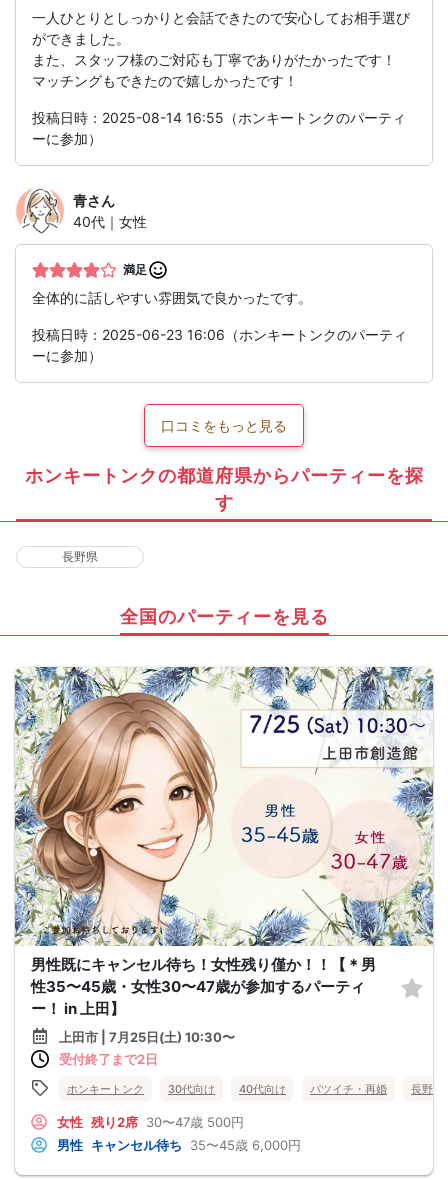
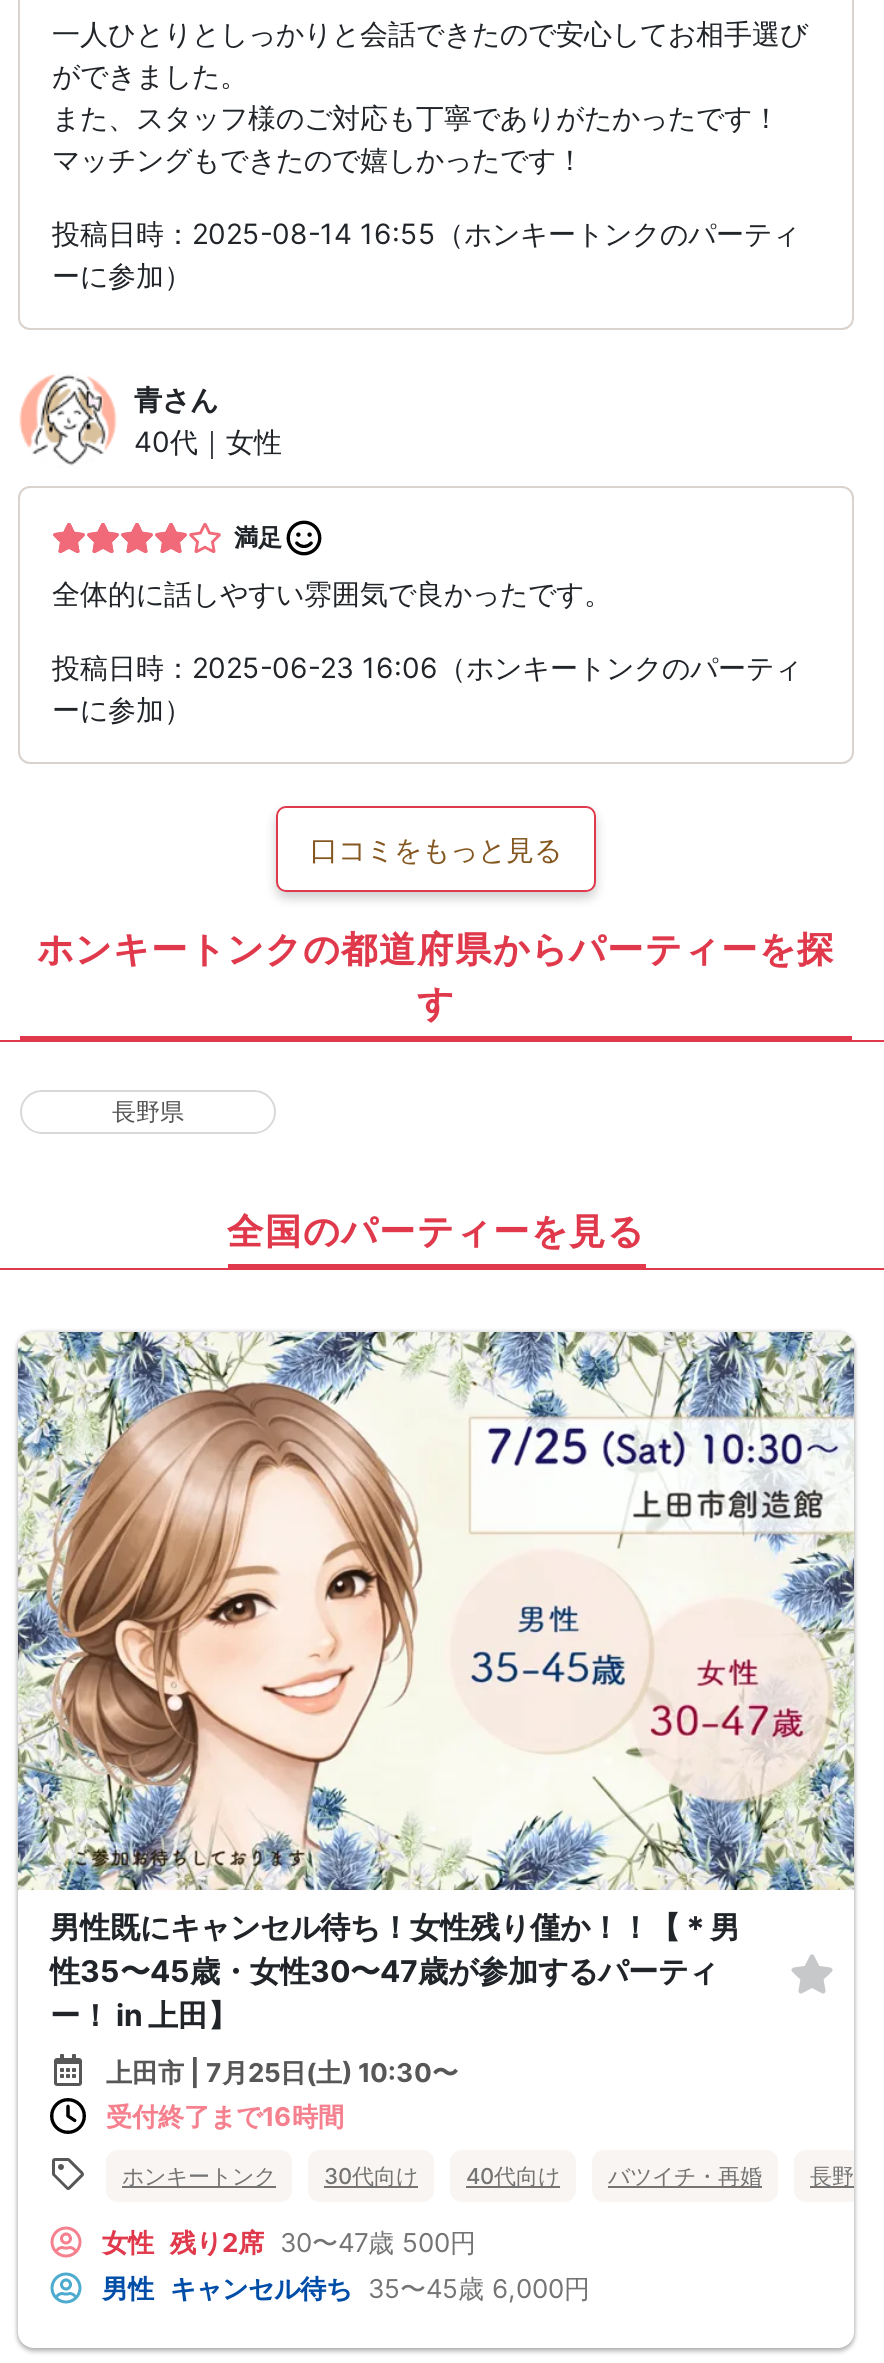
[59,1051,158,1067] 受付終了まで2日 -> [106,2100,344,2132] 受付終了まで16時間

